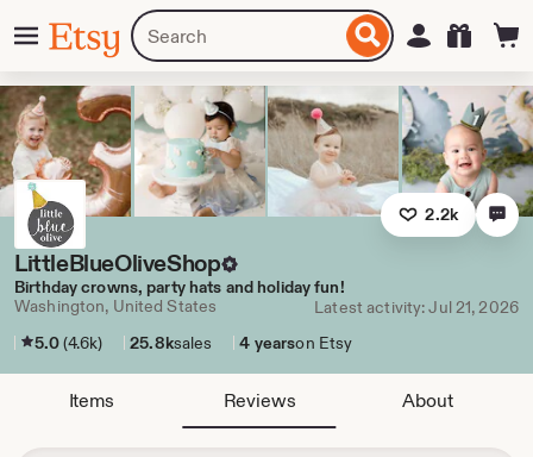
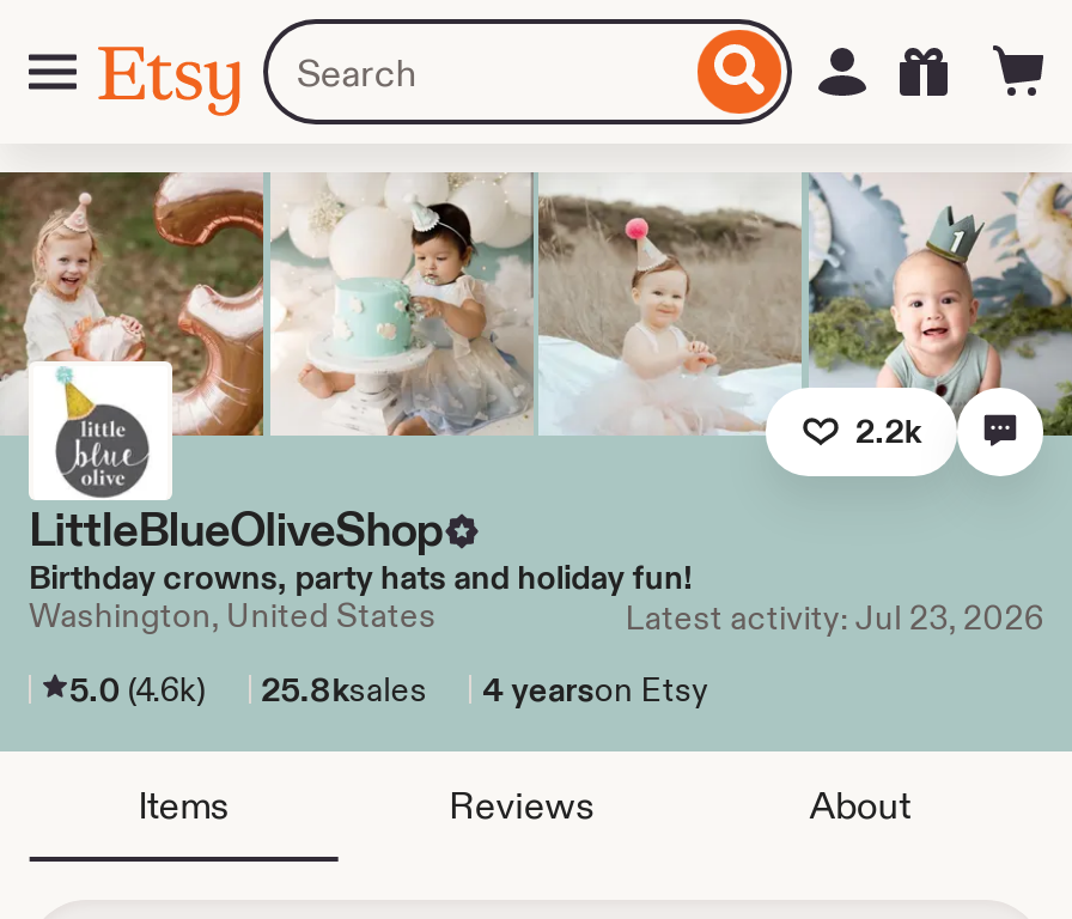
[314,297,519,318] Latest activity: Jul 21, 2026 -> [625,597,1043,640] Latest activity: Jul 23, 2026

